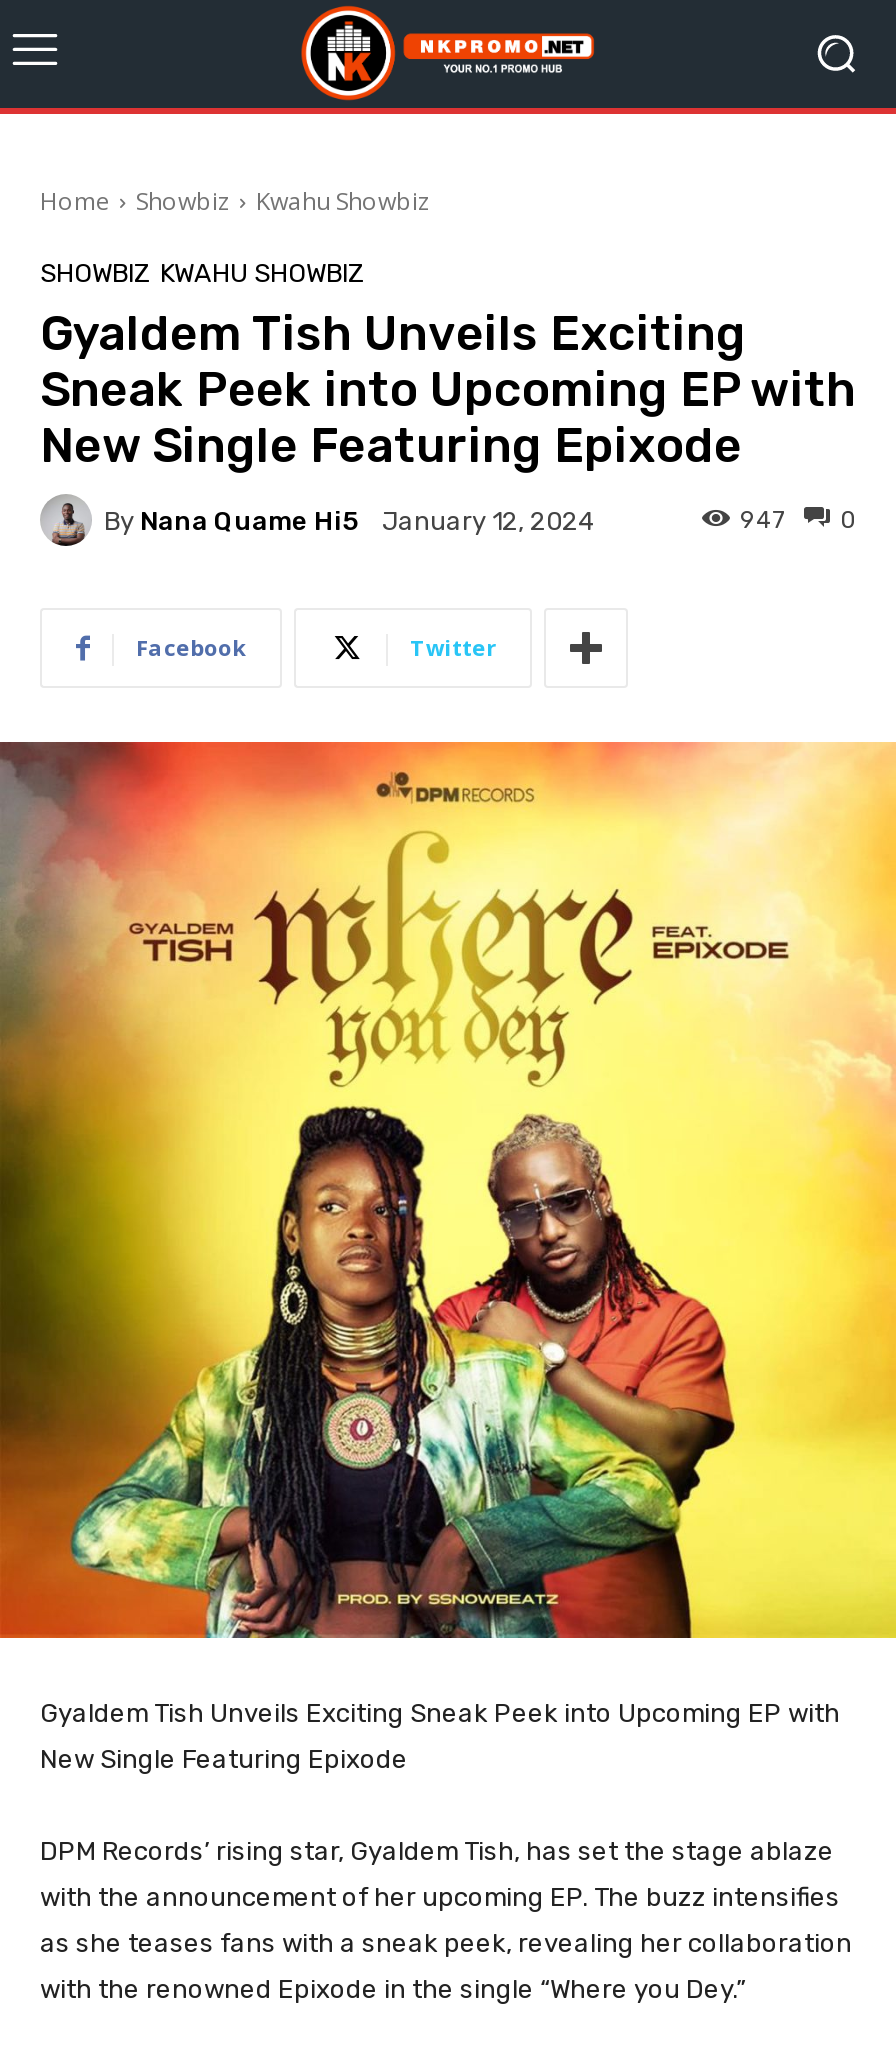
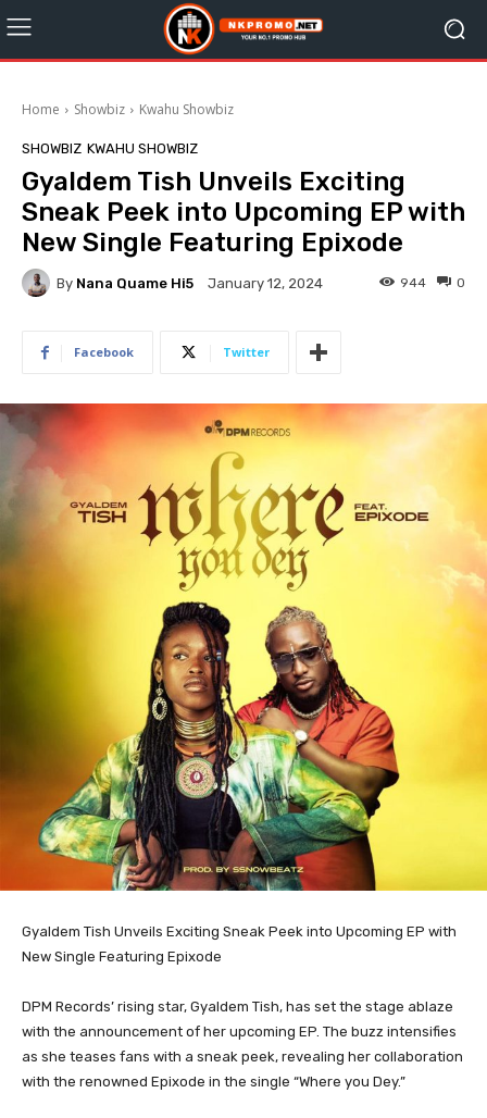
[740,506,784,534] 947 -> [400,275,426,290] 944

